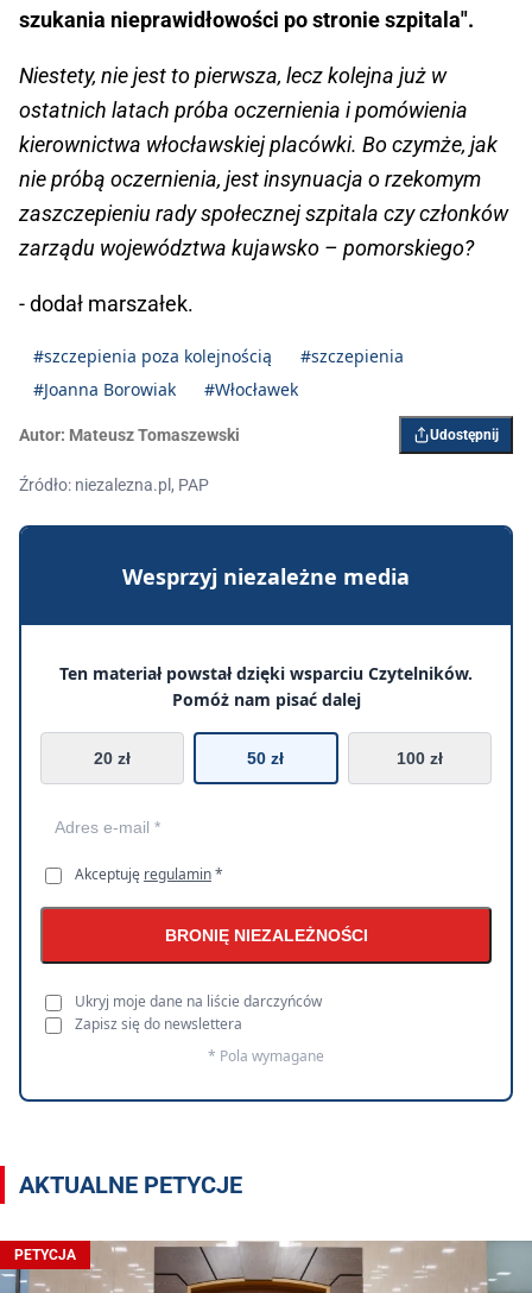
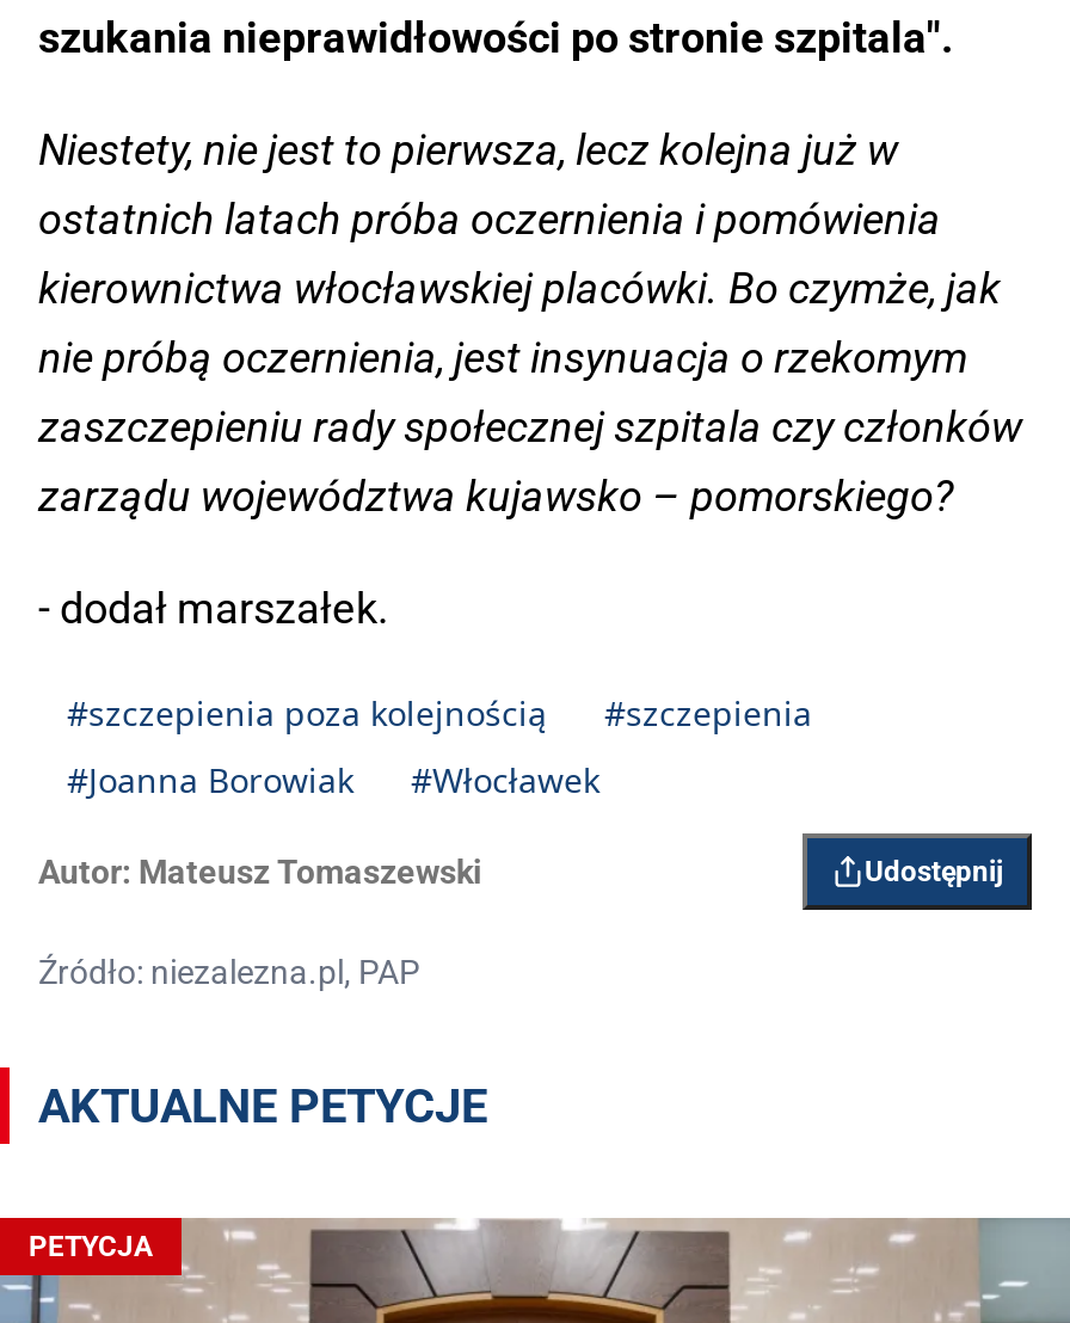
[18,524,514,1103] [image] | Wesprzyj niezależne media | Ten materiał powstał dzięki wsparciu Czytelników. | Pomóż nam pisać dalej | 20 zł | 50 zł | 100 zł -> none
[75,863,368,1065] Akceptuję regulamin * | BRONIĘ NIEZALEŻNOŚCI | Ukryj moje dane na liście darczyńców | Zapisz się do newslettera | * Pola wymagane -> none

